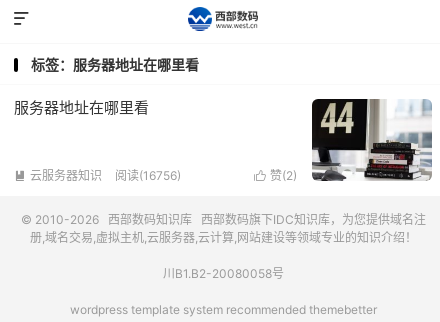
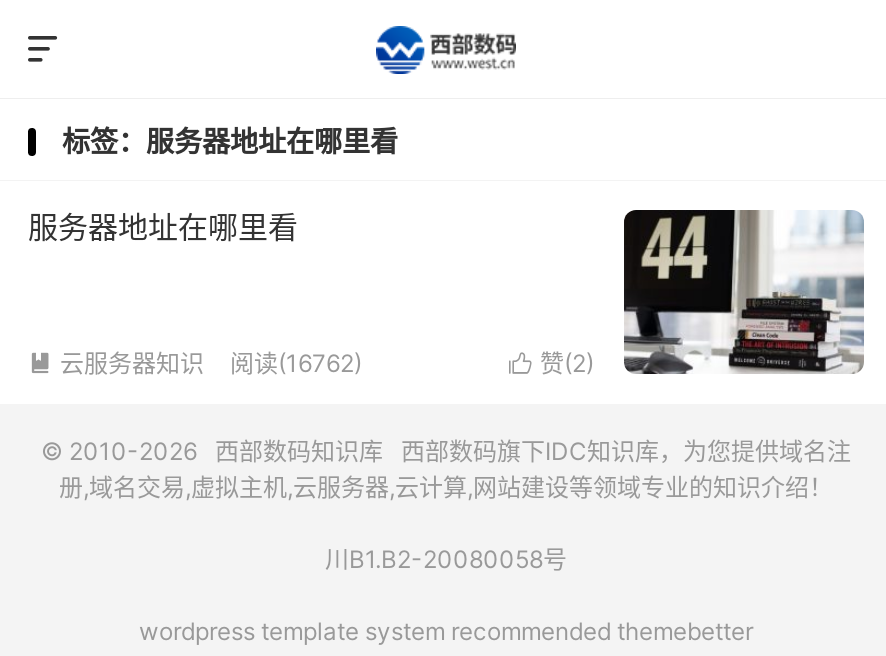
[115,168,181,183] 阅读(16756) -> [230,348,362,378] 阅读(16762)

